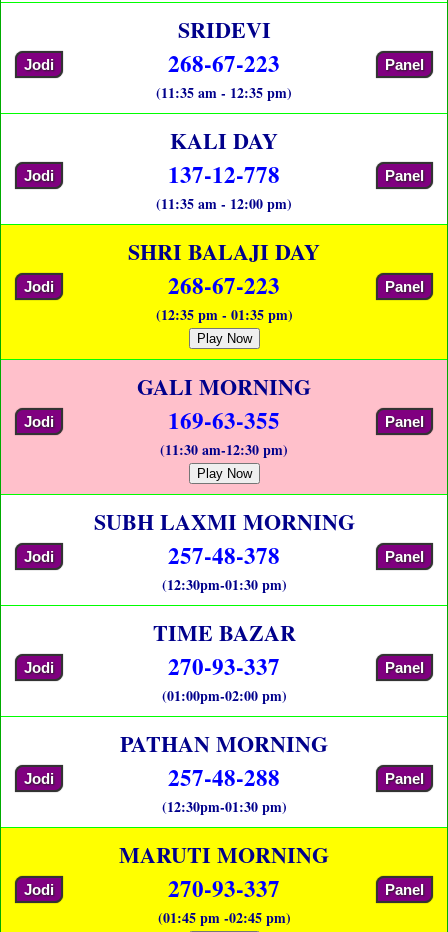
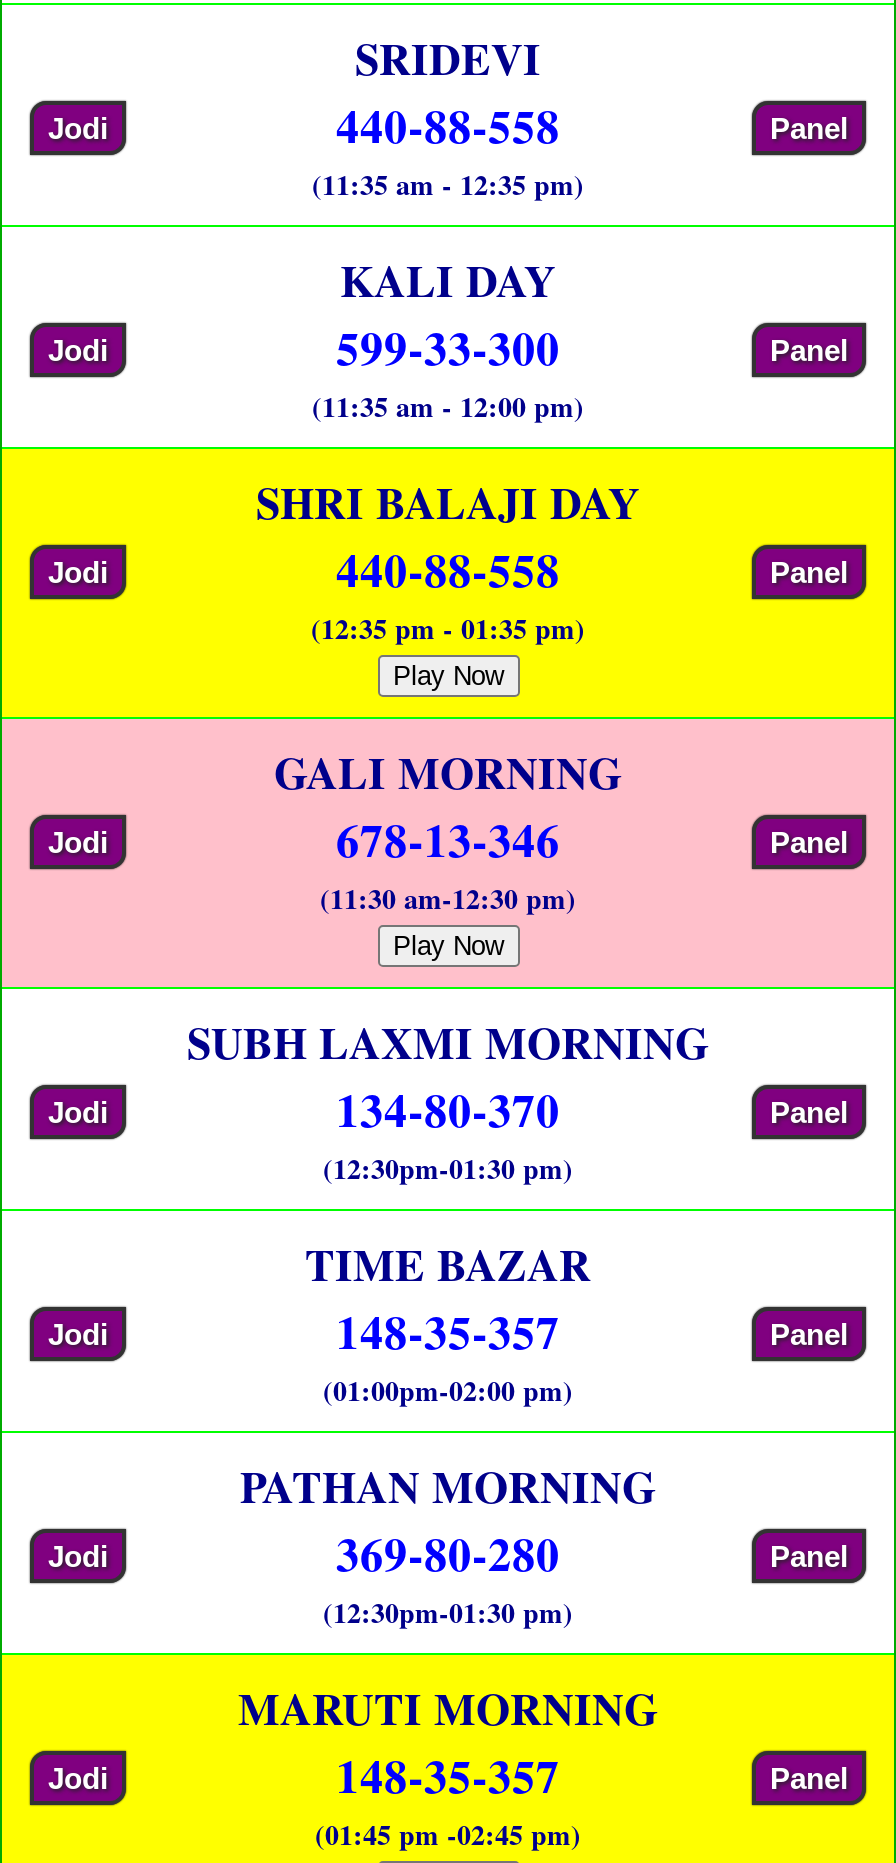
[168,46,280,80] 268-67-223 -> [336,91,560,159] 440-88-558
[168,157,280,191] 137-12-778 -> [336,313,560,381] 599-33-300
[168,268,280,302] 268-67-223 -> [336,535,560,603] 440-88-558
[168,403,280,437] 169-63-355 -> [336,805,560,873] 678-13-346
[168,538,280,572] 257-48-378 -> [336,1075,560,1143] 134-80-370
[168,649,280,683] 270-93-337 -> [336,1297,560,1365] 148-35-357
[168,760,280,794] 257-48-288 -> [336,1519,560,1587] 369-80-280
[168,871,280,905] 270-93-337 -> [336,1741,560,1809] 148-35-357

